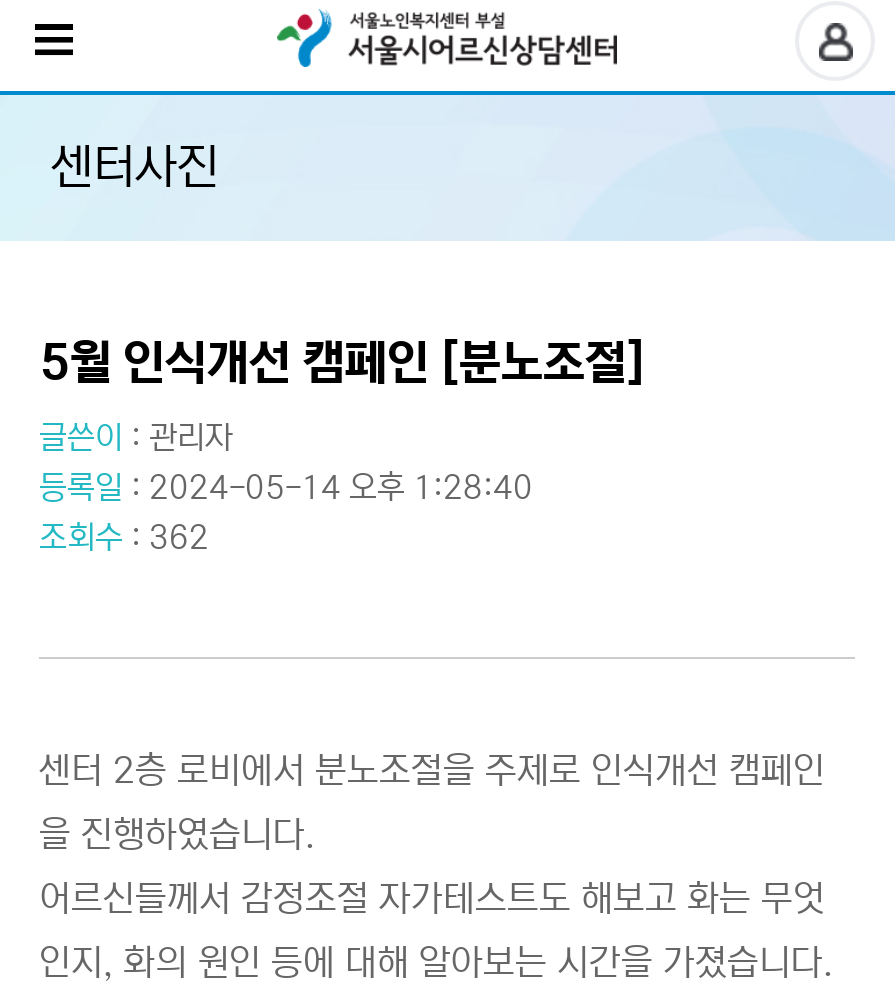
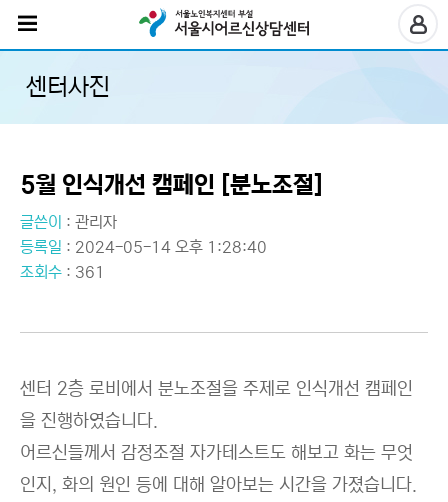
[39,519,209,555] 조회수: 362 -> [20,263,105,281] 조회수: 361

